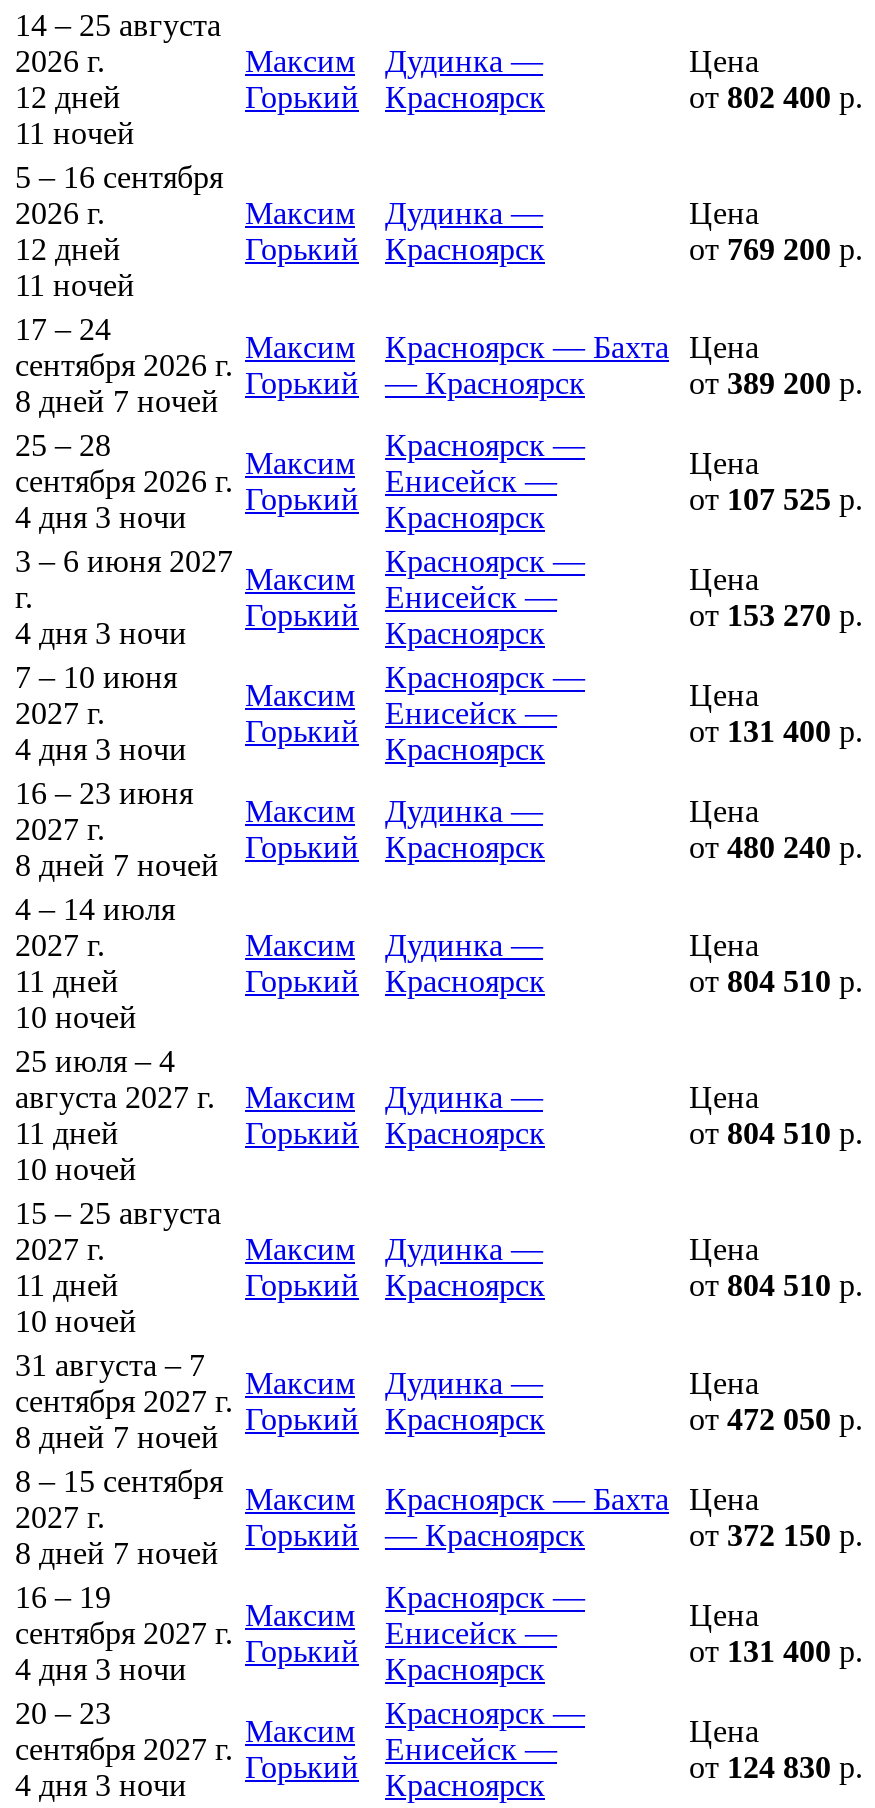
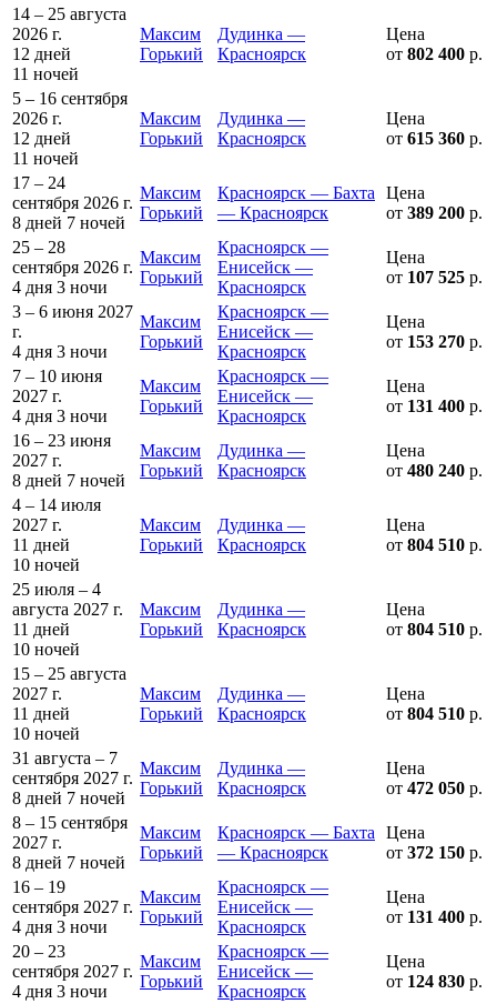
[689,231,863,265] от 769 200 р. -> [386,128,483,147] от 615 360 р.

